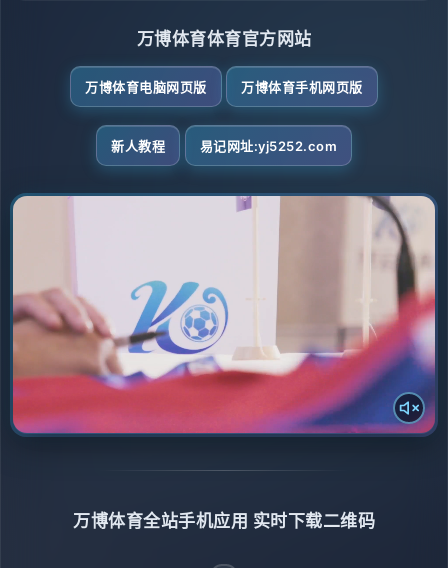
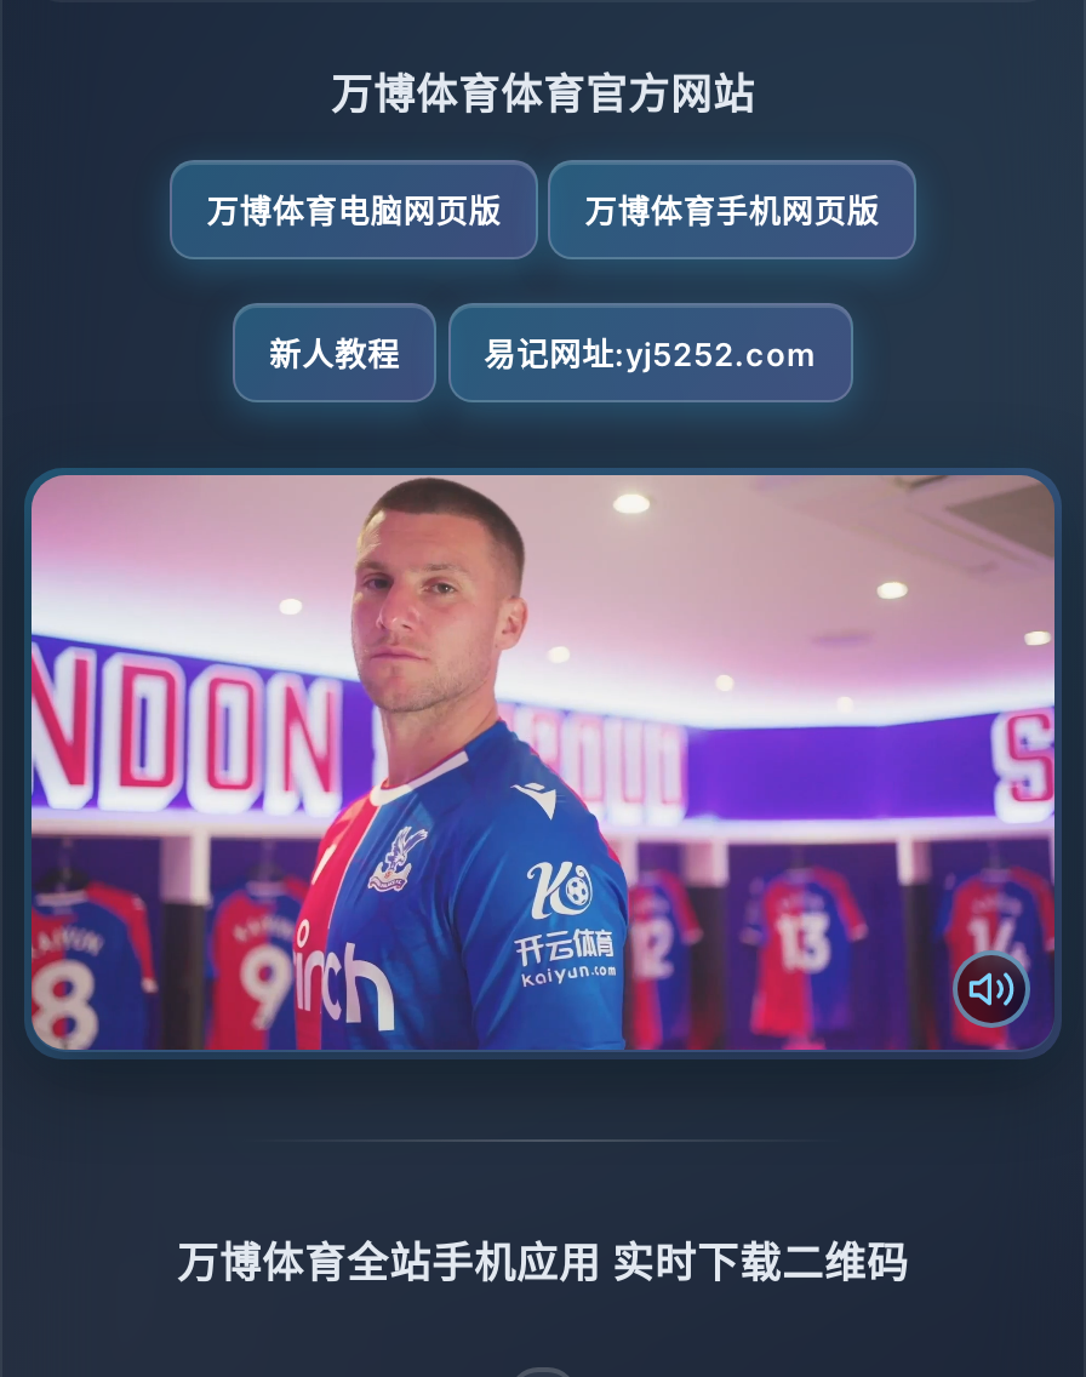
[12,196,436,434] [image] -> [29,475,1057,1052] [image]

